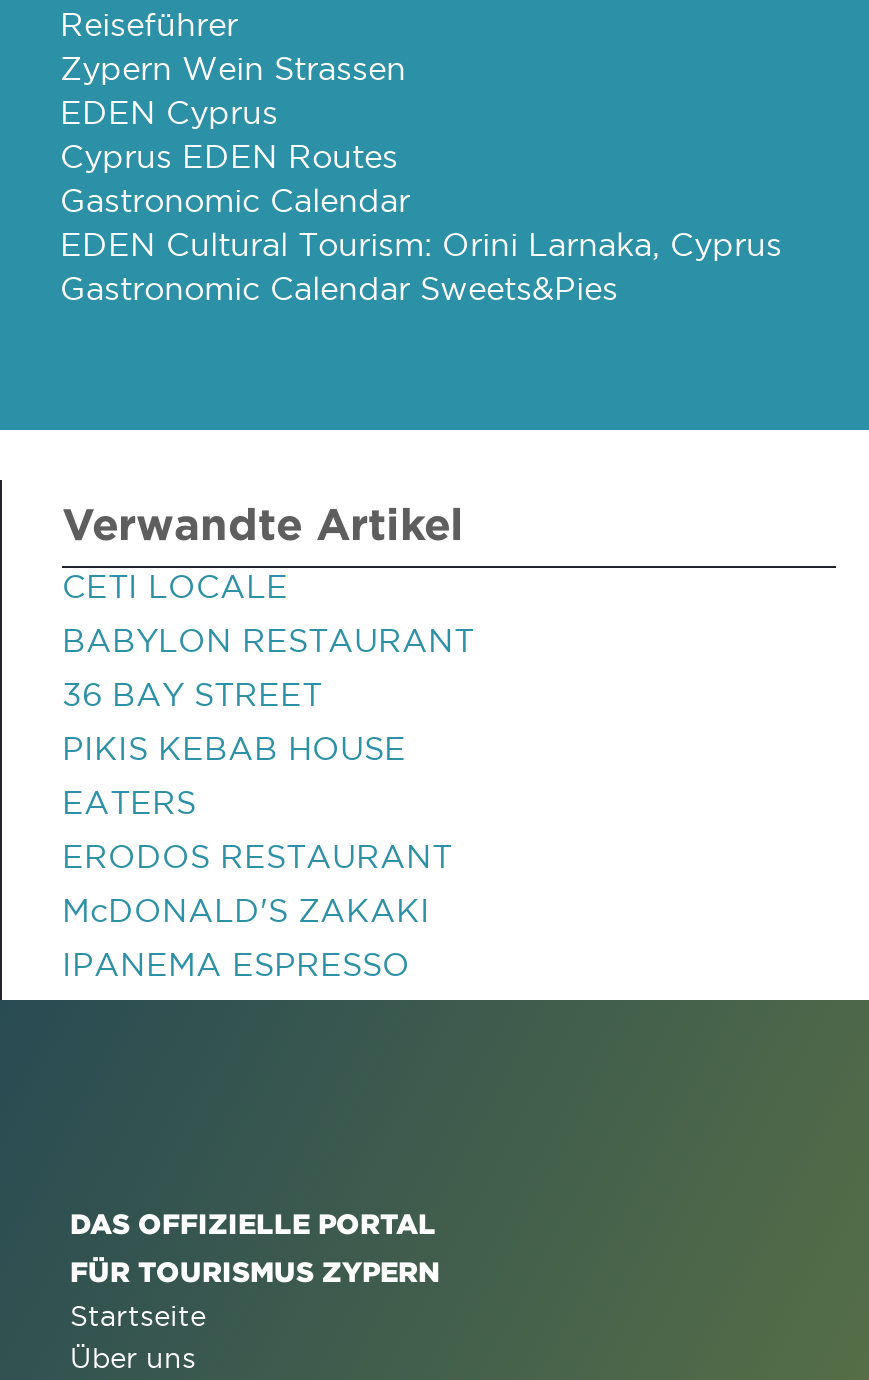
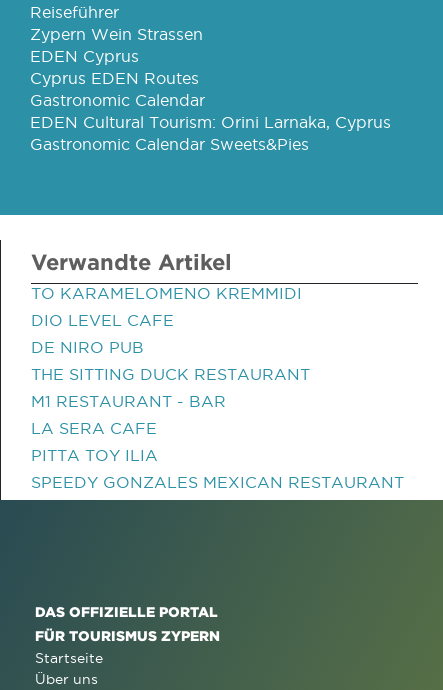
[62,568,288,604] CETI LOCALE -> [31,284,302,302] TO KARAMELOMENO KREMMIDI
[62,622,474,658] BABYLON RESTAURANT -> [31,311,174,329] DIO LEVEL CAFE
[62,676,322,712] 36 BAY STREET -> [31,338,144,356] DE NIRO PUB
[62,730,406,766] PIKIS KEBAB HOUSE -> [31,365,310,383] THE SITTING DUCK RESTAURANT
[62,784,196,820] EATERS -> [31,392,226,410] M1 RESTAURANT - BAR
[62,838,452,874] ERODOS RESTAURANT -> [31,419,157,437] LA SERA CAFE
[62,892,430,928] McDONALD'S ZAKAKI -> [31,446,158,464] PITTA TOY ILIA
[62,946,410,982] IPANEMA ESPRESSO -> [31,473,404,491] SPEEDY GONZALES MEXICAN RESTAURANT

